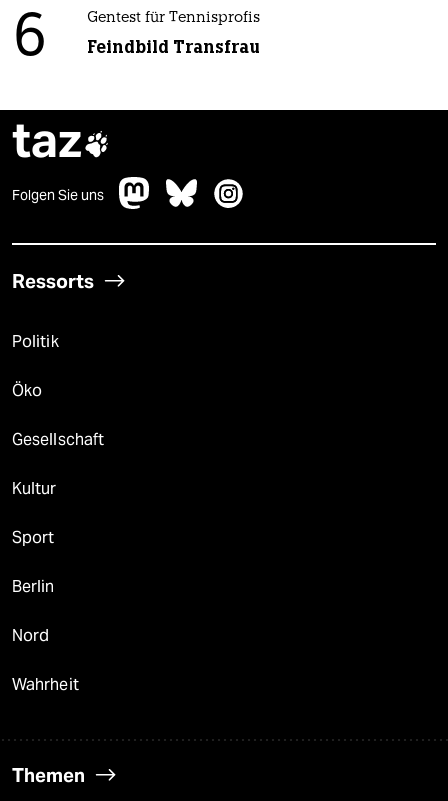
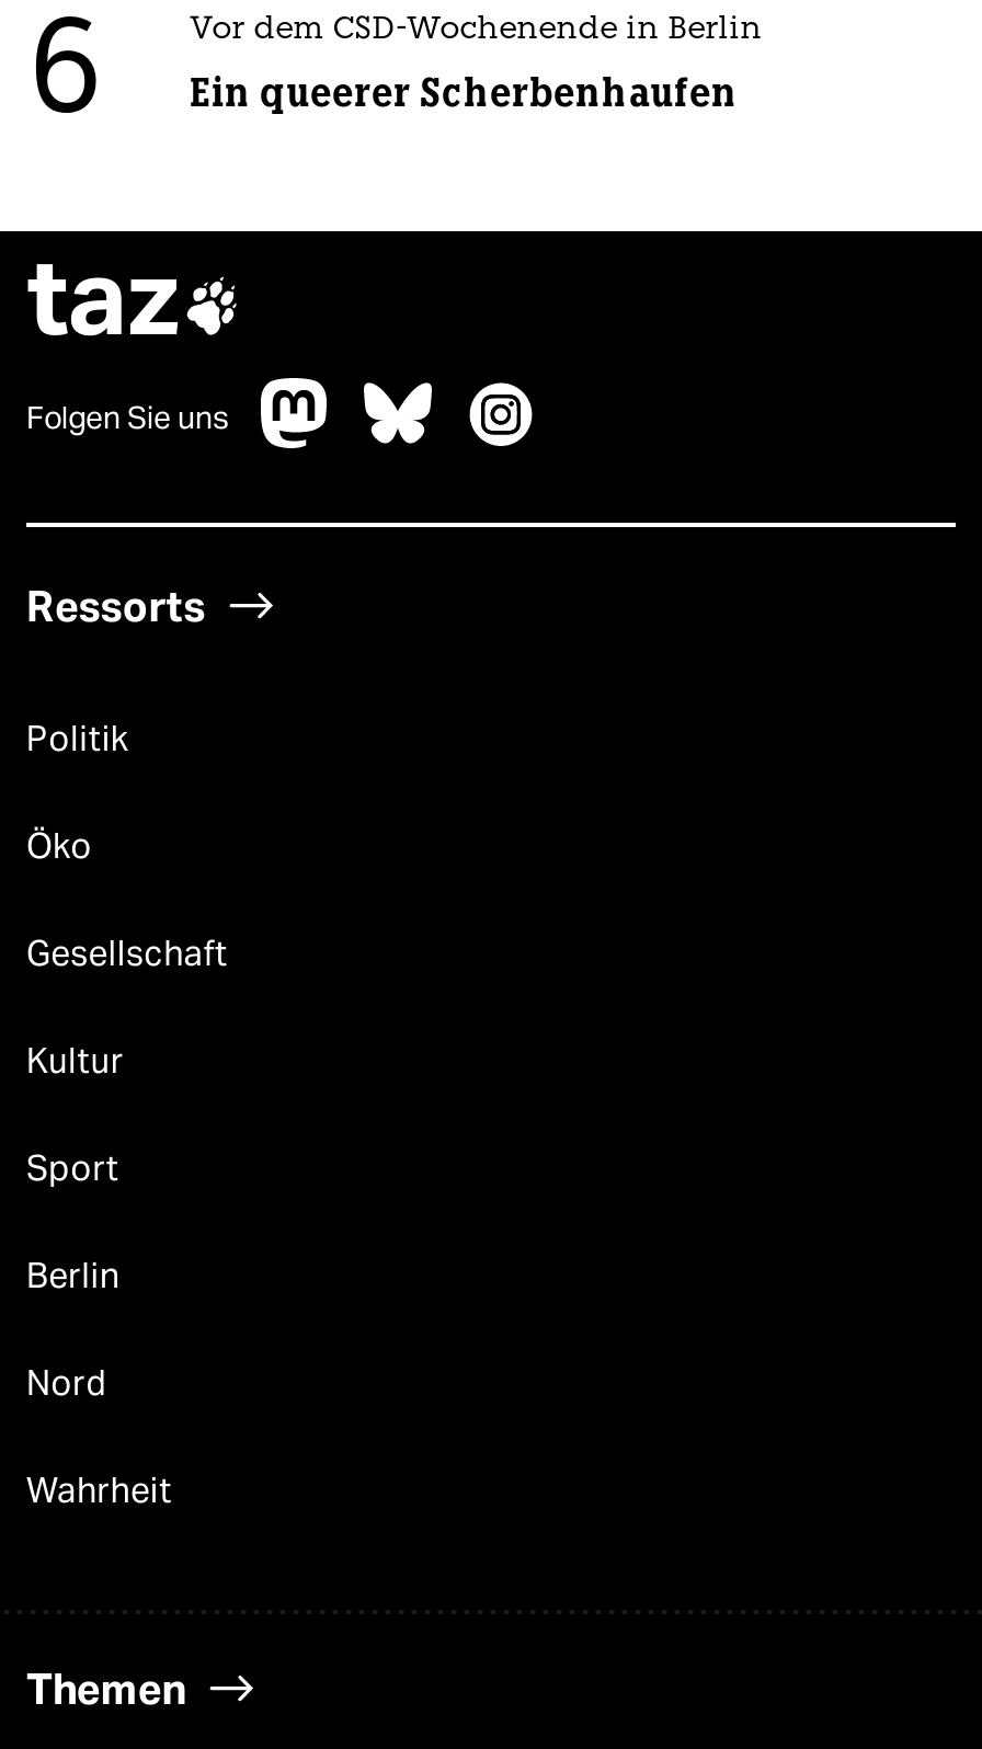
[87,11,260,26] Gentest für Tennisprofis -> [190,14,762,47] Vor dem CSD-Wochenende in Berlin
[87,36,260,58] Feindbild Transfrau -> [190,69,738,117] Ein queerer Scherbenhaufen

